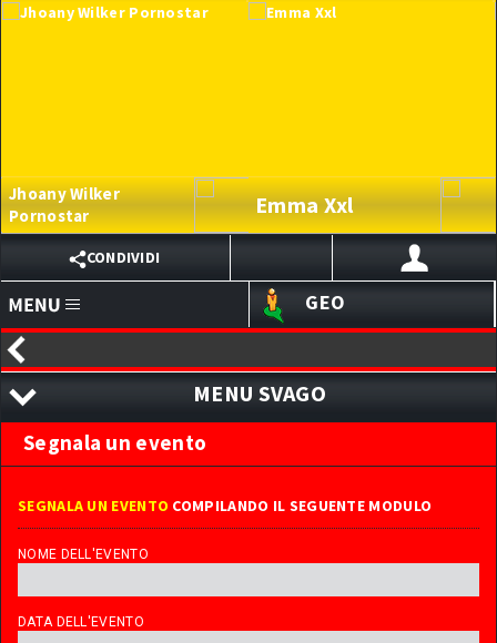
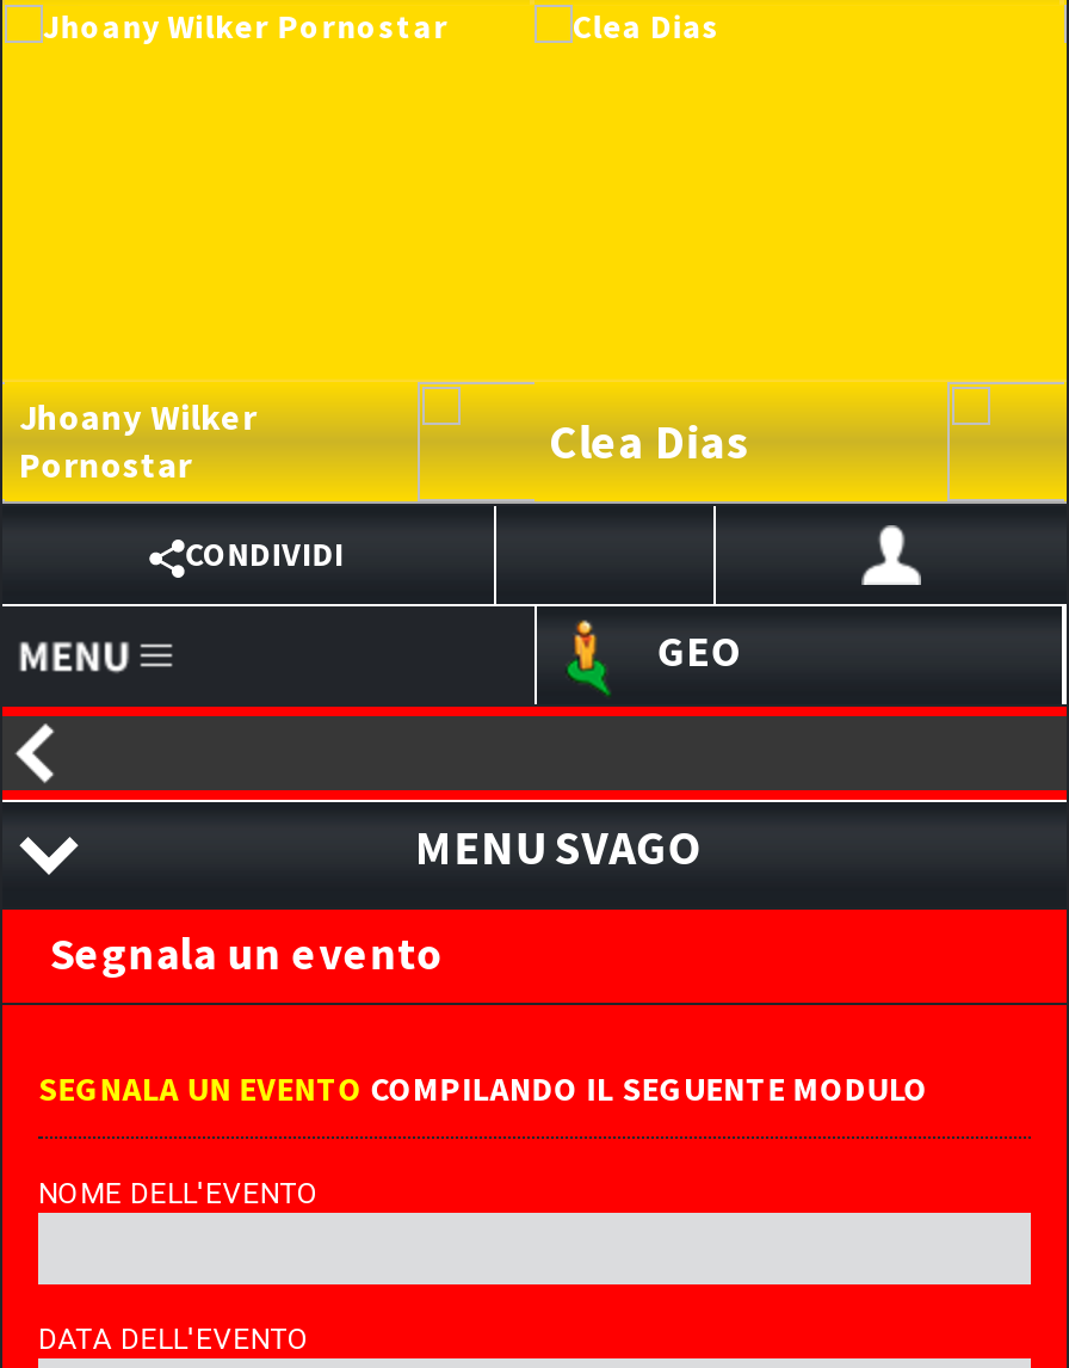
[255,191,353,218] Emma Xxl -> [549,411,749,470] Clea Dias

